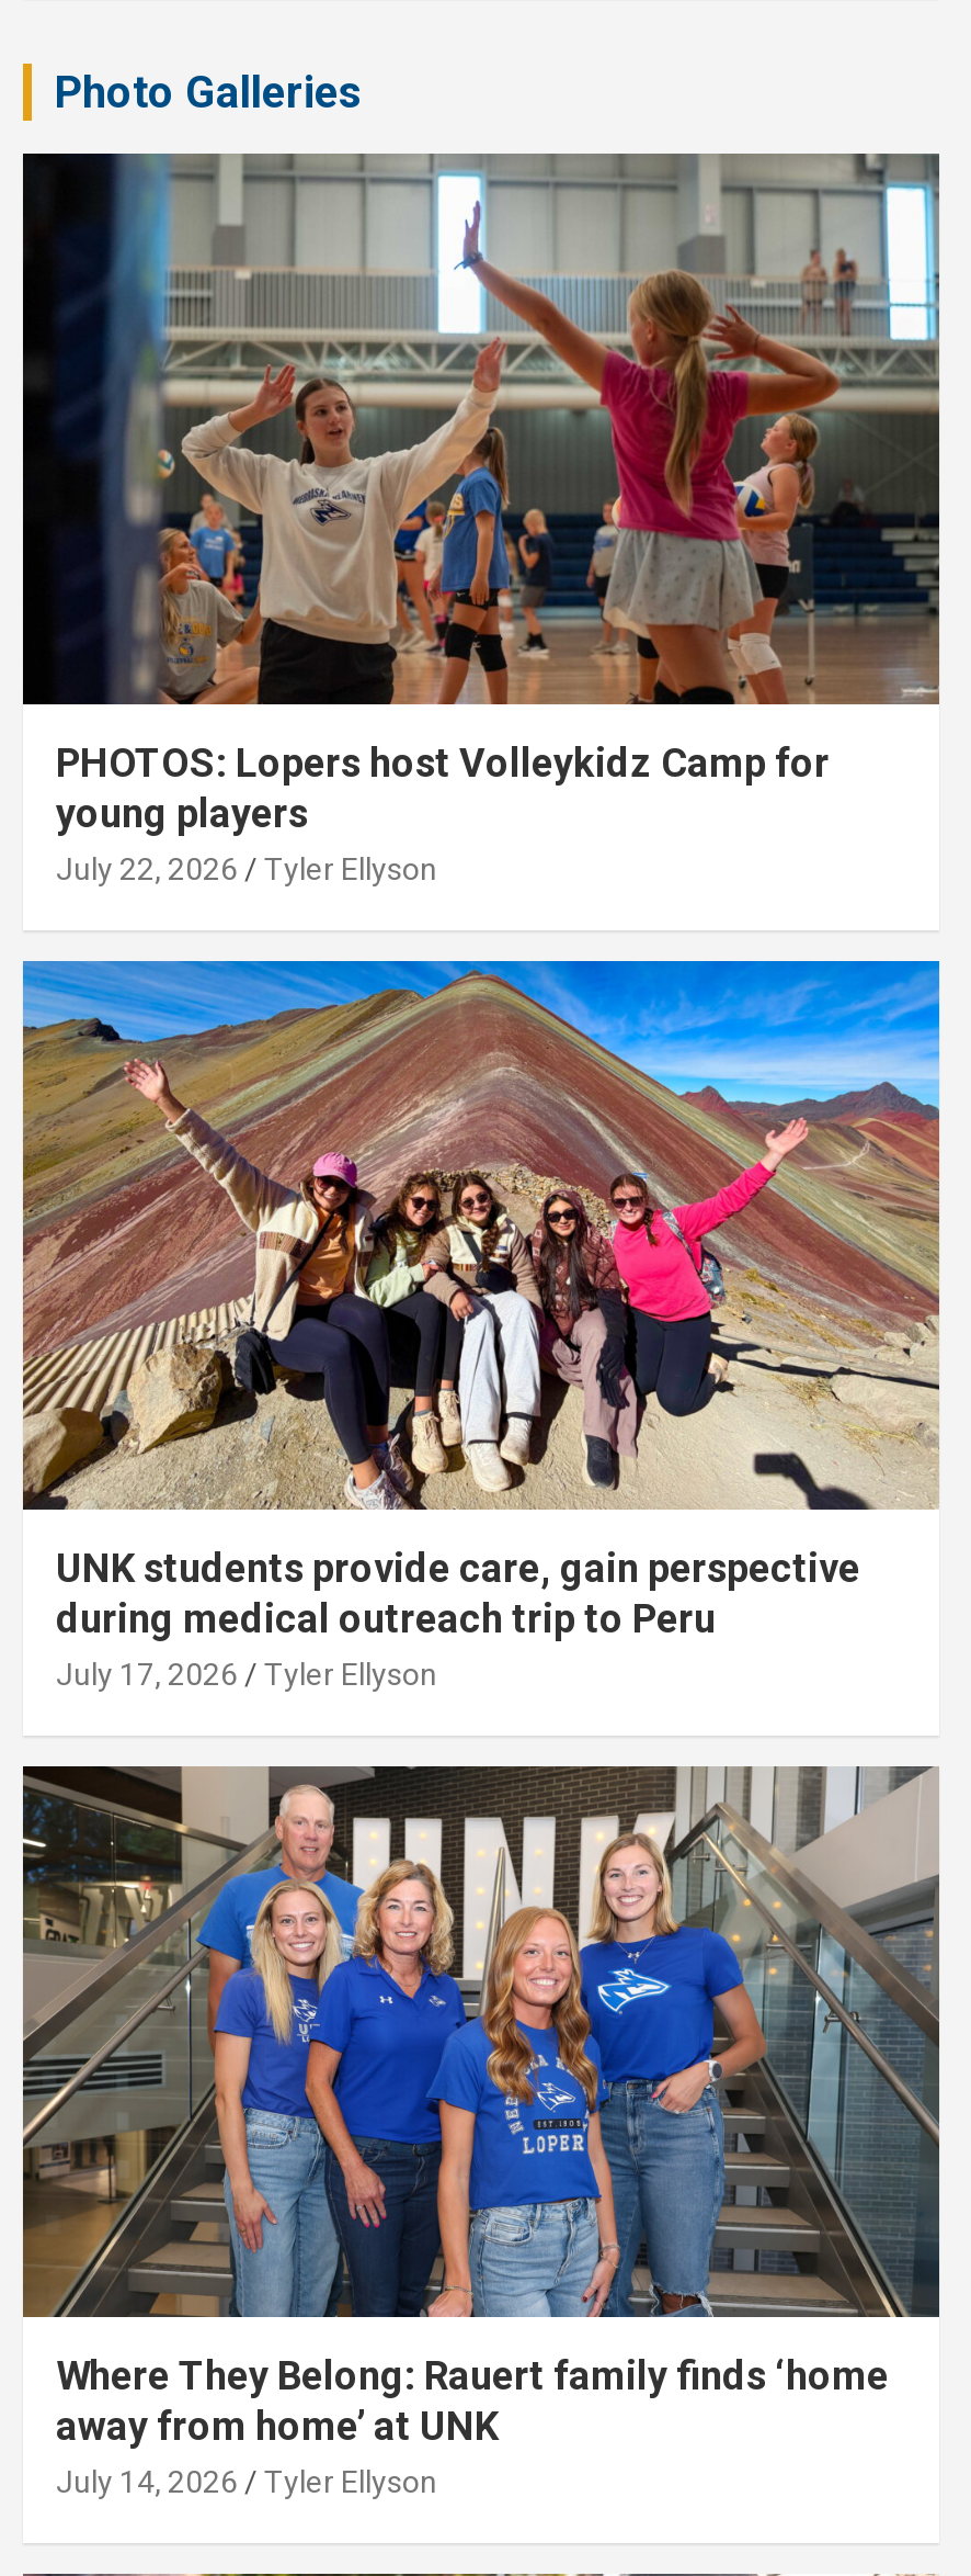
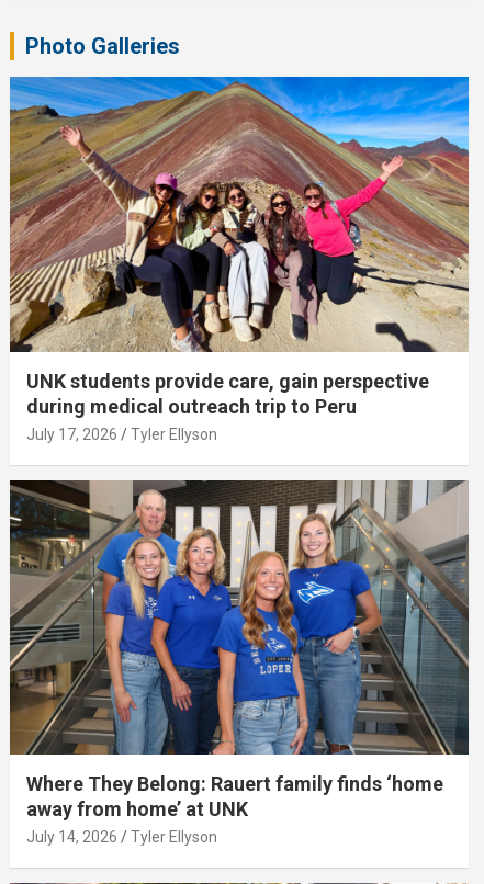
[21,151,941,886] [image] | PHOTOS: Lopers host Volleykidz Camp for | young players | July 22, 2026 | Tyler Ellyson -> none

